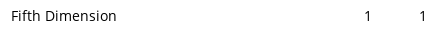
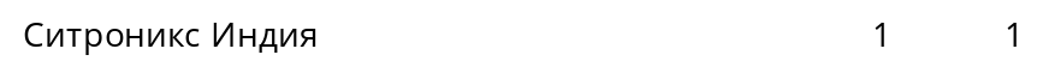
[11,6,117,25] Fifth Dimension -> [23,11,319,56] Ситроникс Индия

